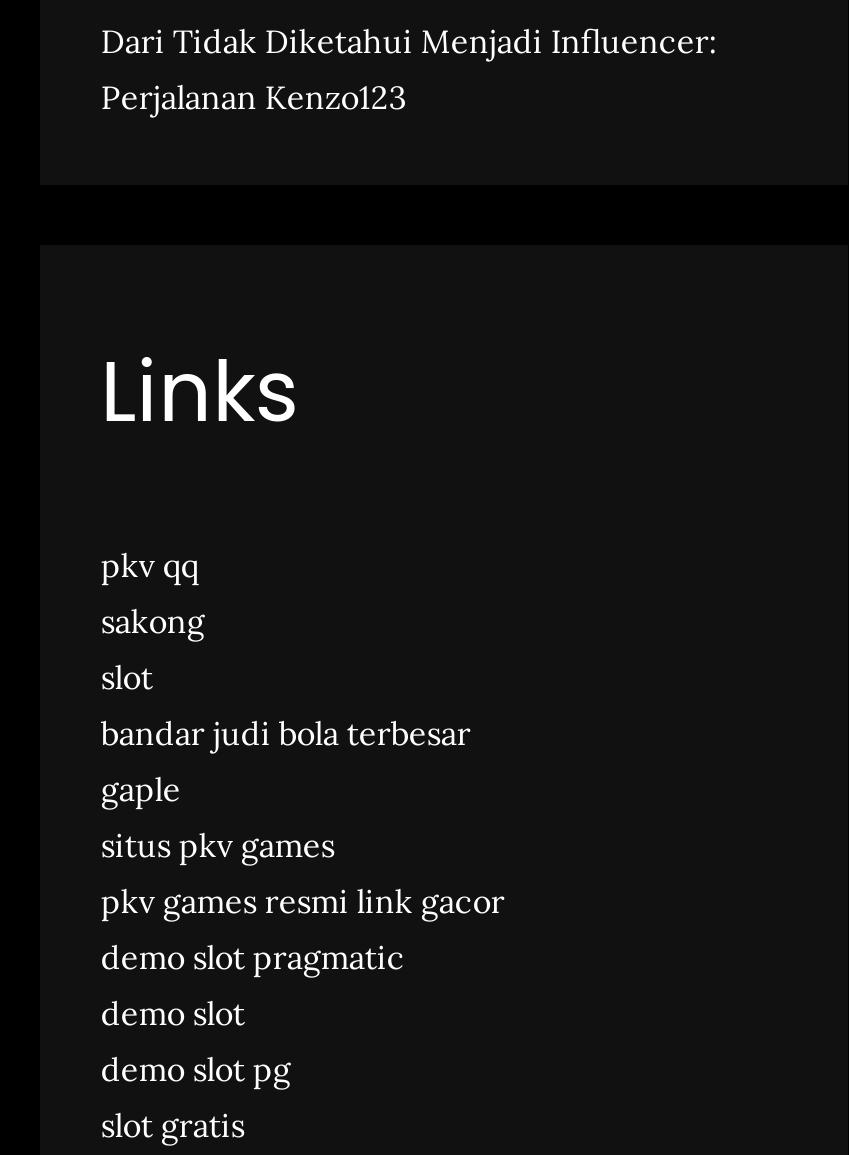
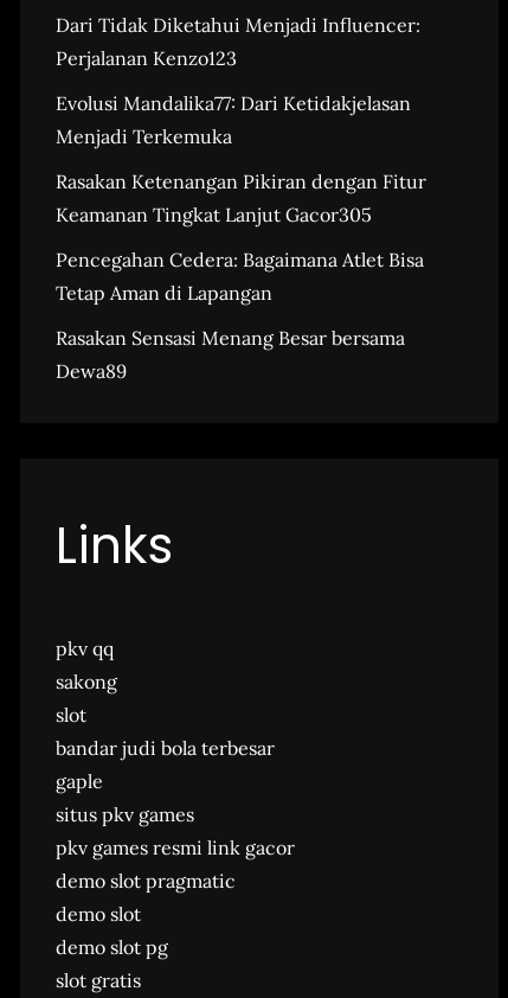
none -> [56,91,427,383] Evolusi Mandalika77: Dari Ketidakjelasan | Menjadi Terkemuka | Rasakan Ketenangan Pikiran dengan Fitur | Keamanan Tingkat Lanjut Gacor305 | Pencegahan Cedera: Bagaimana Atlet Bisa | Tetap Aman di Lapangan | Rasakan Sensasi Menang Besar bersama | Dewa89

